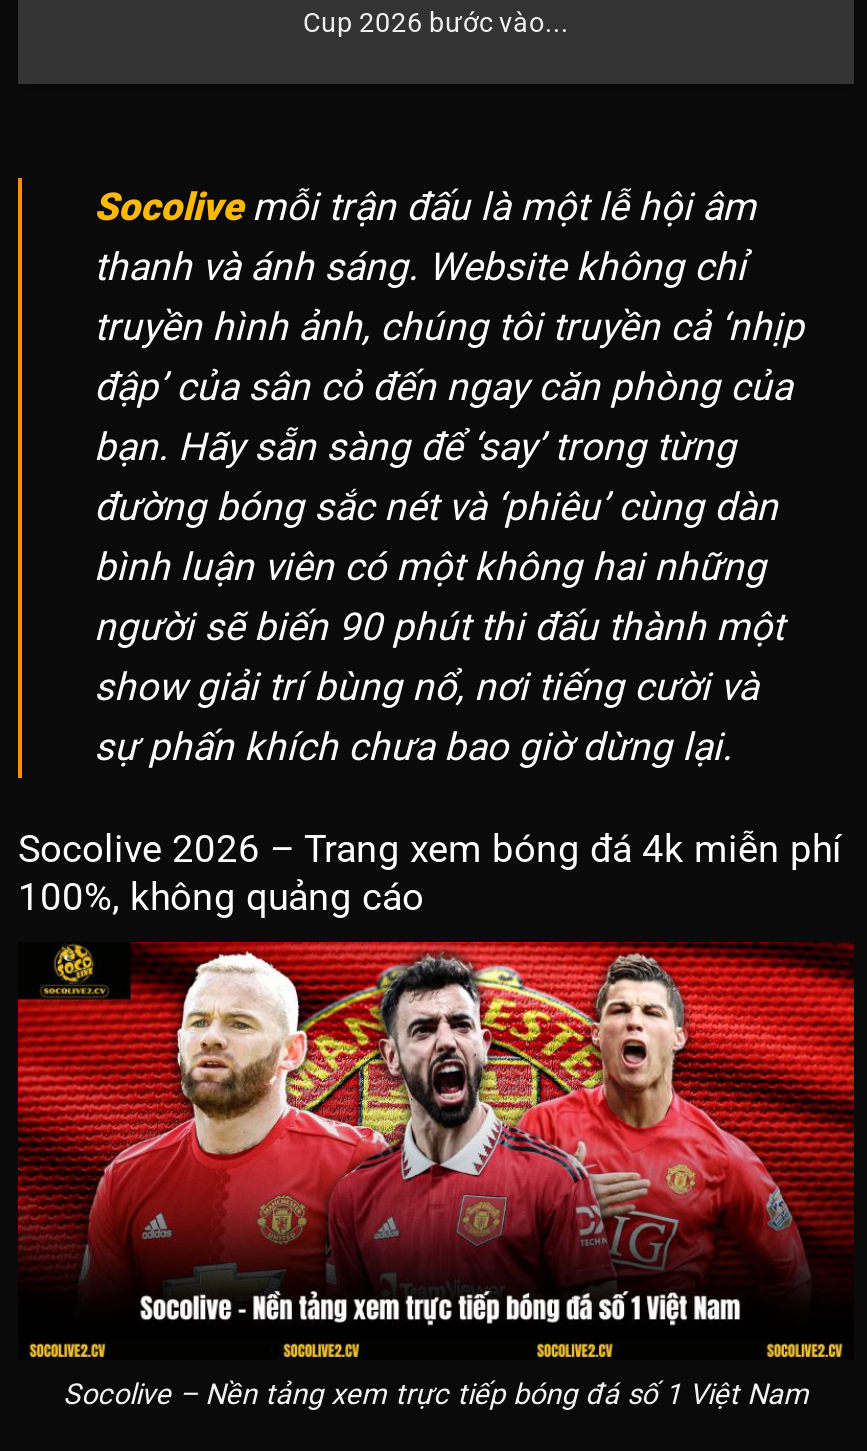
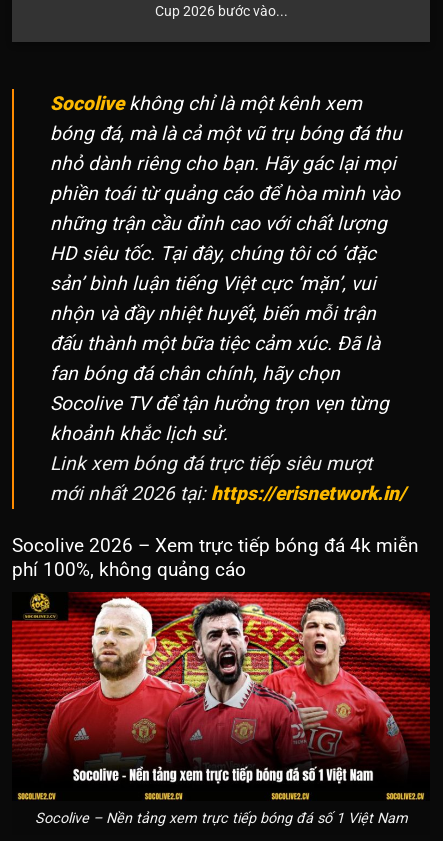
[94,185,804,771] Socolive mỗi trận đấu là một lễ hội âm | thanh và ánh sáng. Website không chỉ | truyền hình ảnh, chúng tôi truyền cả ‘nhịp | đập’ của sân cỏ đến ngay căn phòng của | bạn. Hãy sẵn sàng để ‘say’ trong từng | đường bóng sắc nét và ‘phiêu’ cùng dàn | bình luận viên có một không hai những | người sẽ biến 90 phút thi đấu thành một | show giải trí bùng nổ, nơi tiếng cười và | sự phấn khích chưa bao giờ dừng lại. -> [50,92,406,505] Socolive không chỉ là một kênh xem | bóng đá, mà là cả một vũ trụ bóng đá thu | nhỏ dành riêng cho bạn. Hãy gác lại mọi | phiền toái từ quảng cáo để hòa mình vào | những trận cầu đỉnh cao với chất lượng | HD siêu tốc. Tại đây, chúng tôi có ‘đặc | sản’ bình luận tiếng Việt cực ‘mặn’, vui | nhộn và đầy nhiệt huyết, biến mỗi trận | đấu thành một bữa tiệc cảm xúc. Đã là | fan bóng đá chân chính, hãy chọn | Socolive TV để tận hưởng trọn vẹn từng | khoảnh khắc lịch sử. | Link xem bóng đá trực tiếp siêu mượt | mới nhất 2026 tại: https://erisnetwork.in/
[18,827,842,921] Socolive 2026 – Trang xem bóng đá 4k miễn phí | 100%, không quảng cáo -> [12,534,419,581] Socolive 2026 – Xem trực tiếp bóng đá 4k miễn | phí 100%, không quảng cáo

